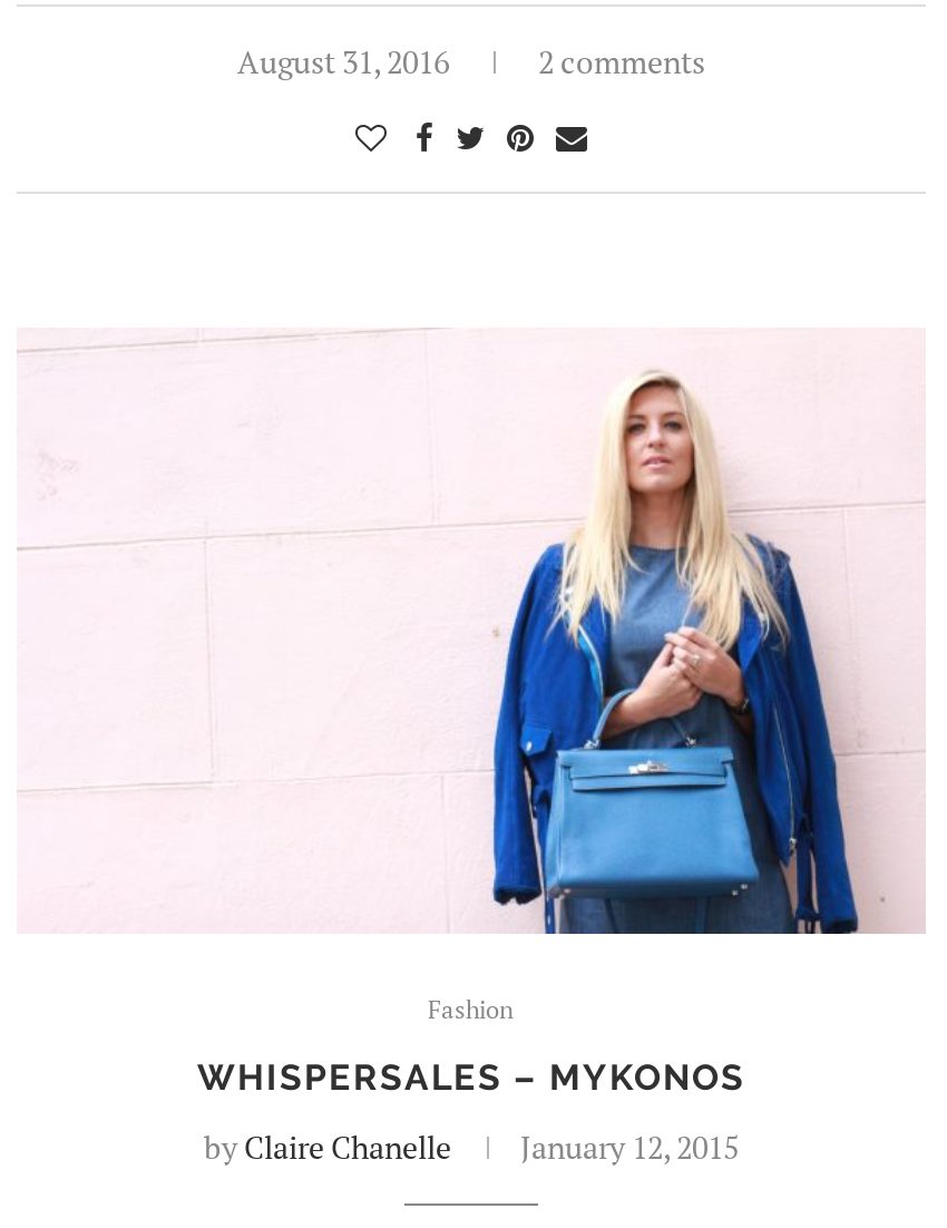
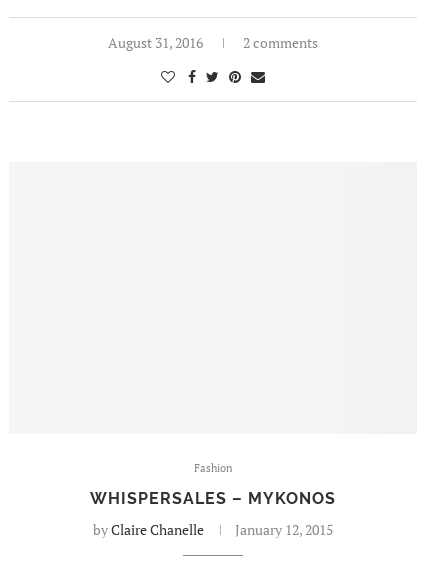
[489,370,924,936] [image] -> none

